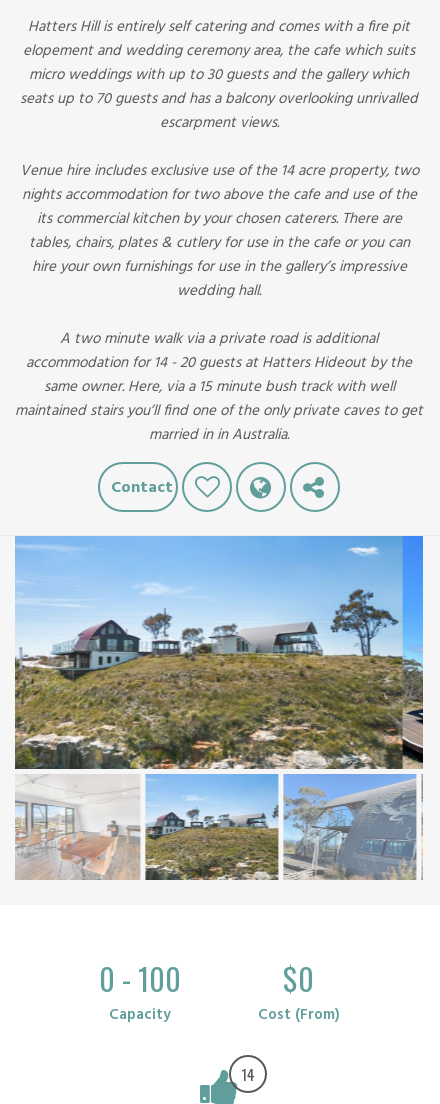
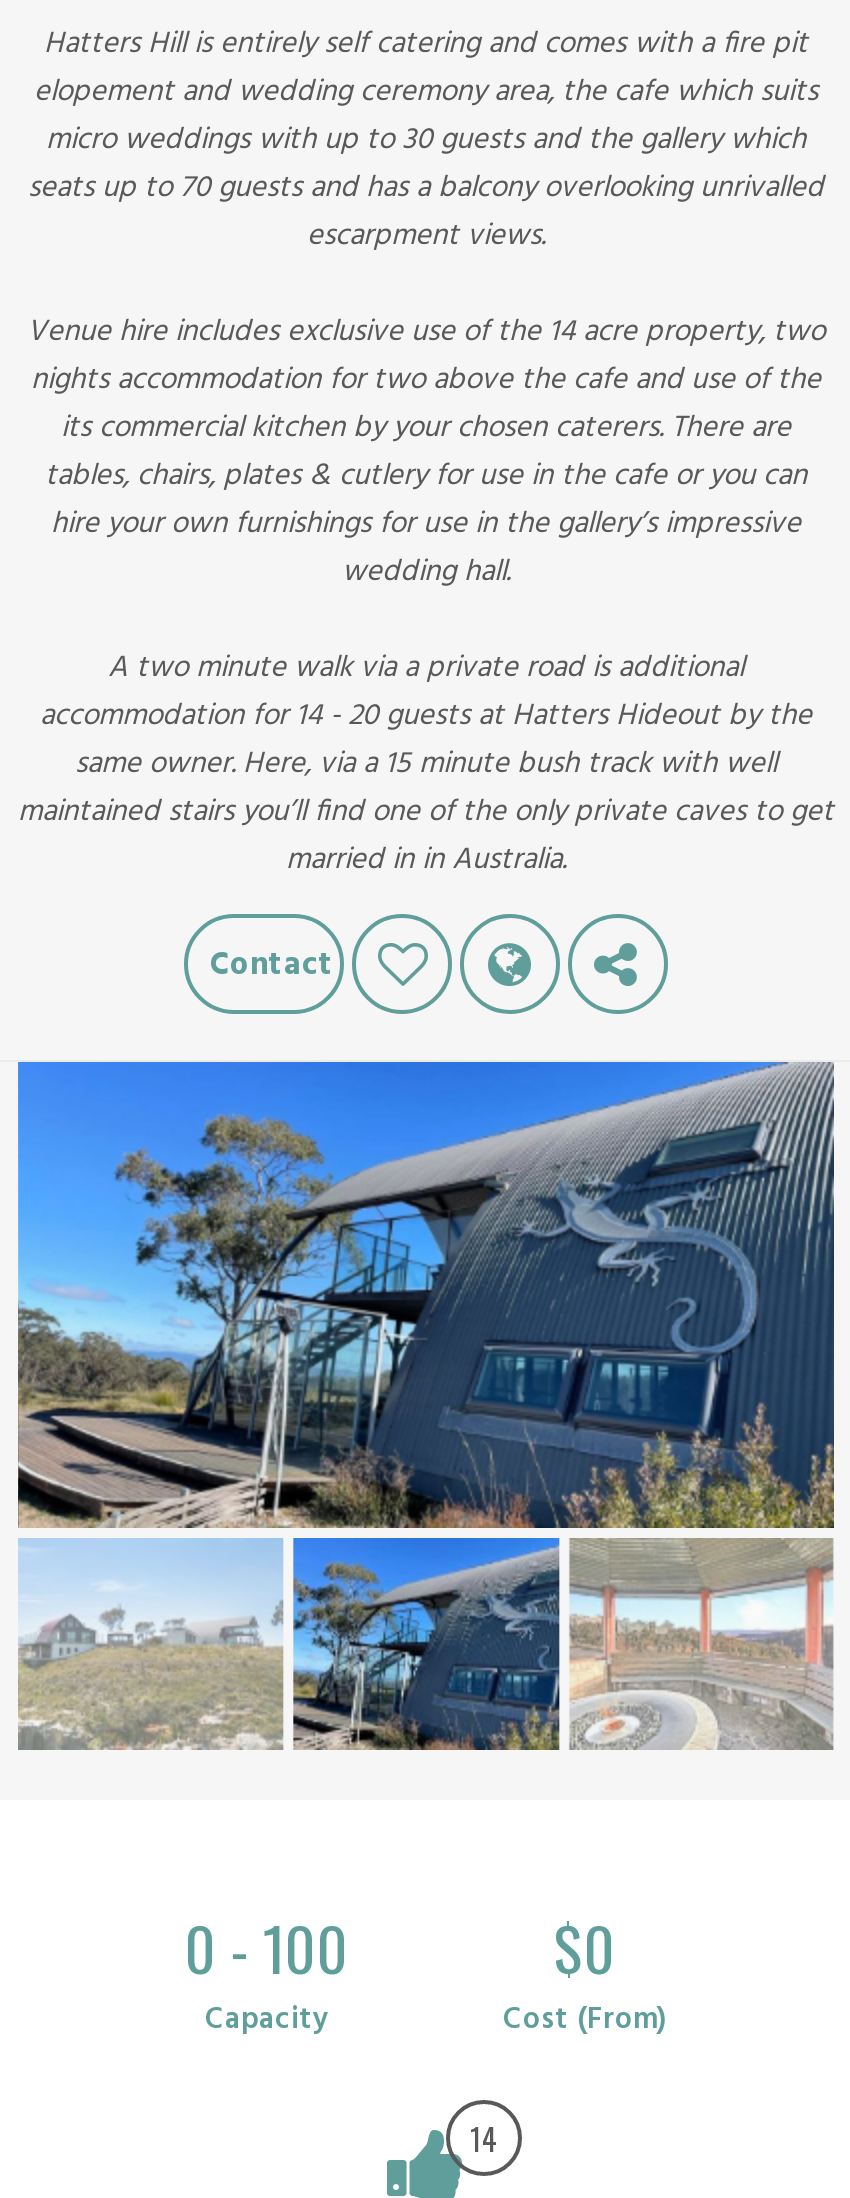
[14,535,424,881] [image] -> [16,1062,836,1752] [image]

